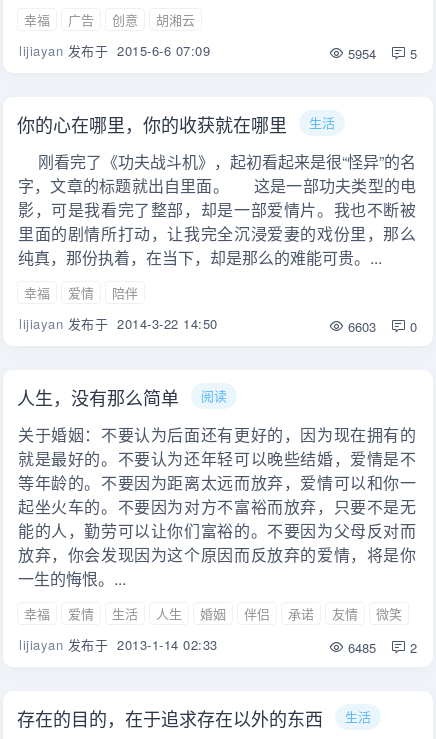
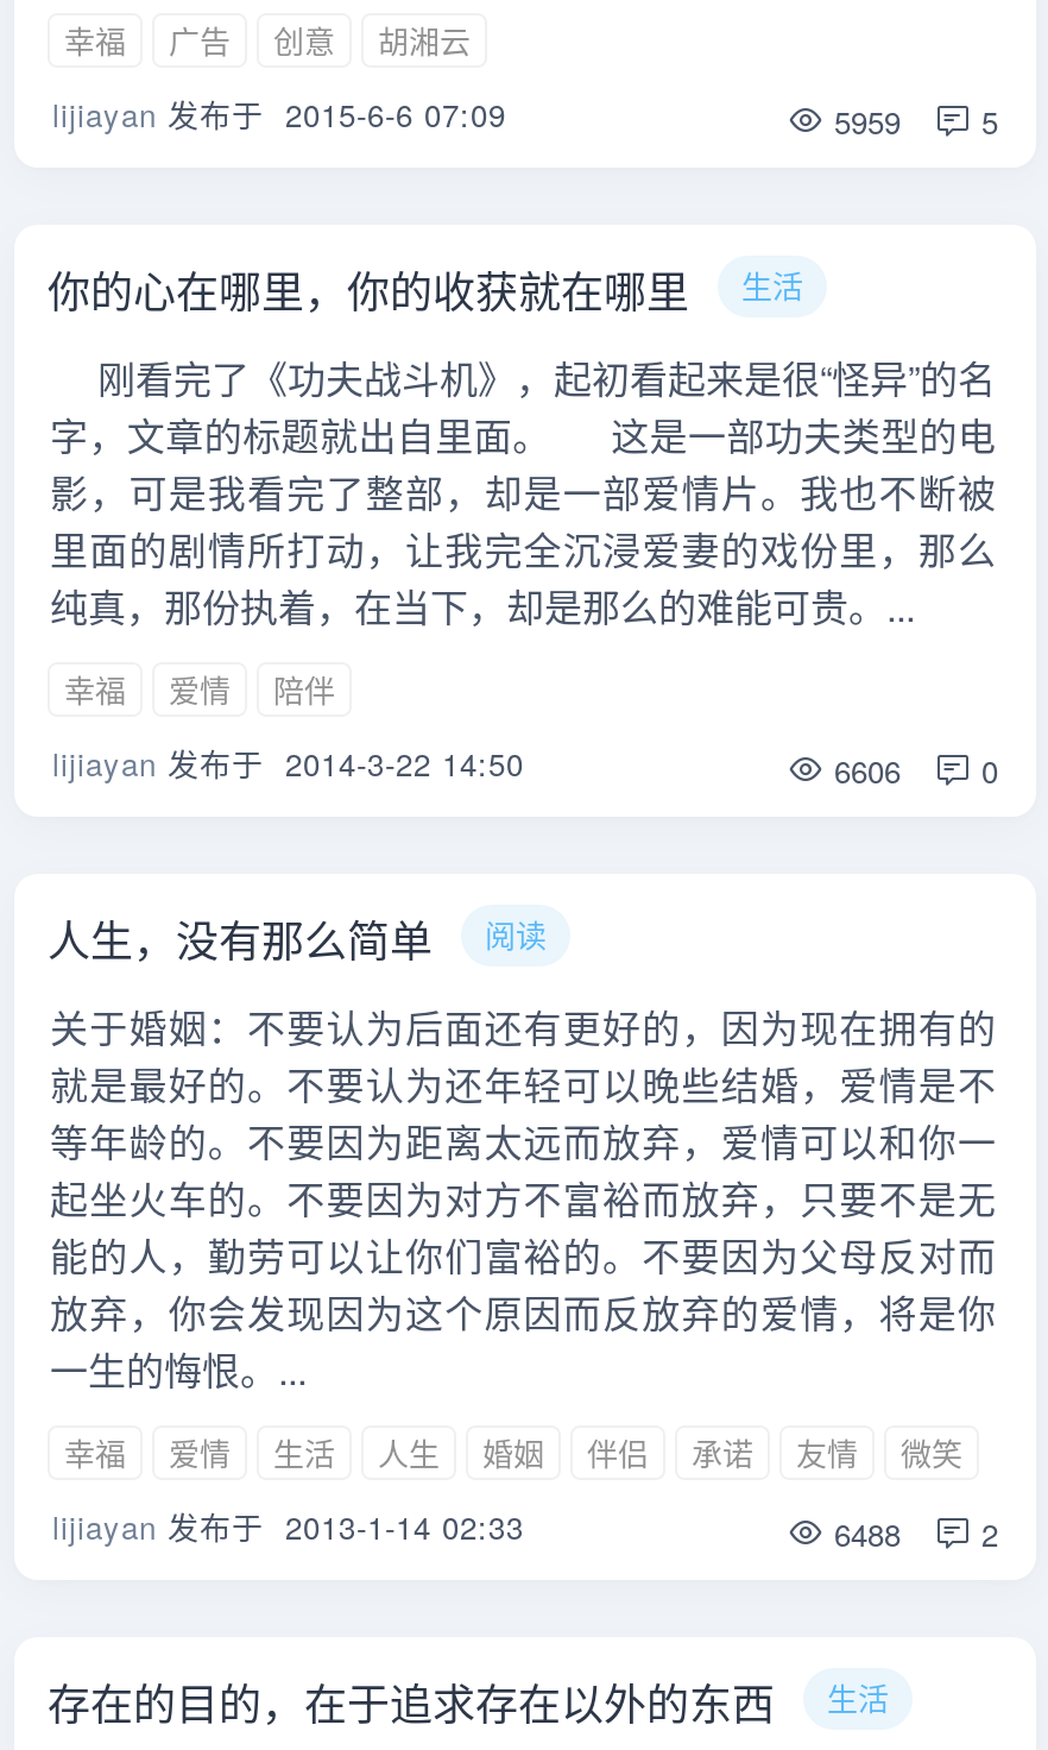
[344,44,417,63] 5954 5 -> [825,98,998,143] 5959 5
[344,317,376,336] 6603 -> [825,747,901,792] 6606
[344,638,417,657] 6485 2 -> [825,1510,998,1555] 6488 2

